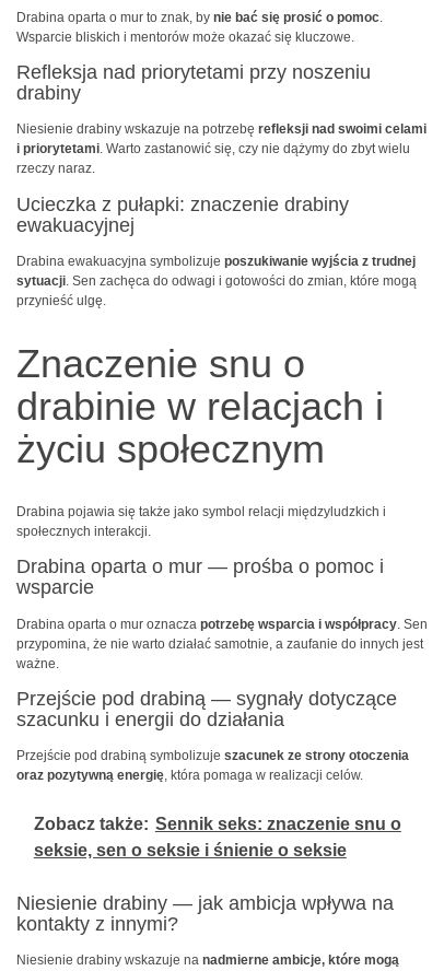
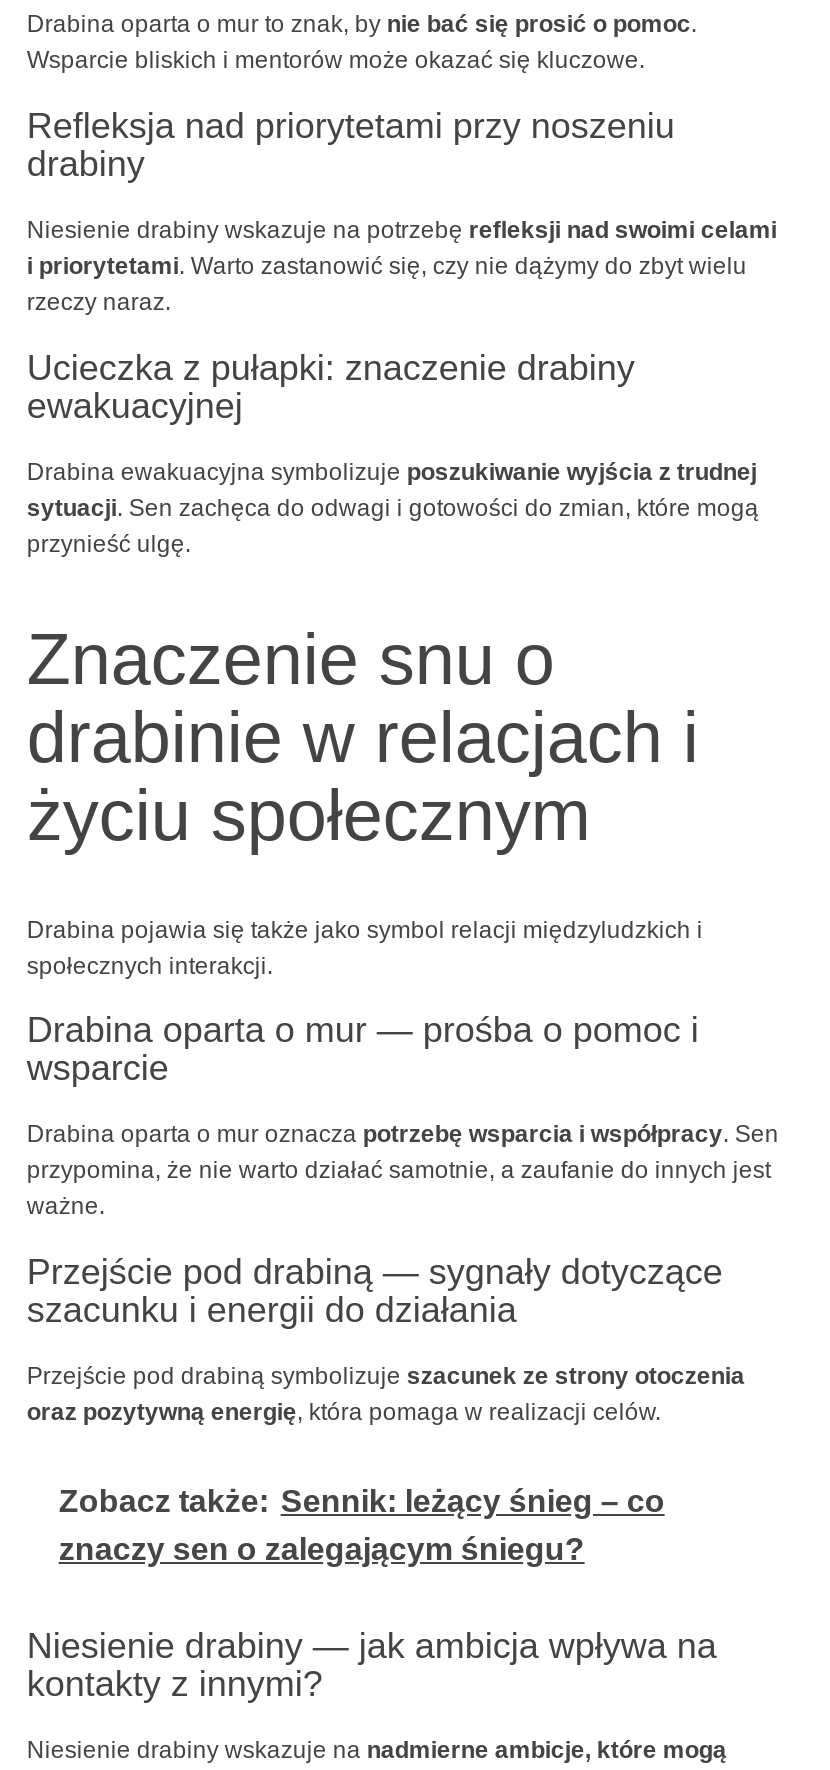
[34,815,401,860] Zobacz także: Sennik seks: znaczenie snu o | seksie, sen o seksie i śnienie o seksie -> [59,1485,665,1567] Zobacz także: Sennik: leżący śnieg – co | znaczy sen o zalegającym śniegu?

